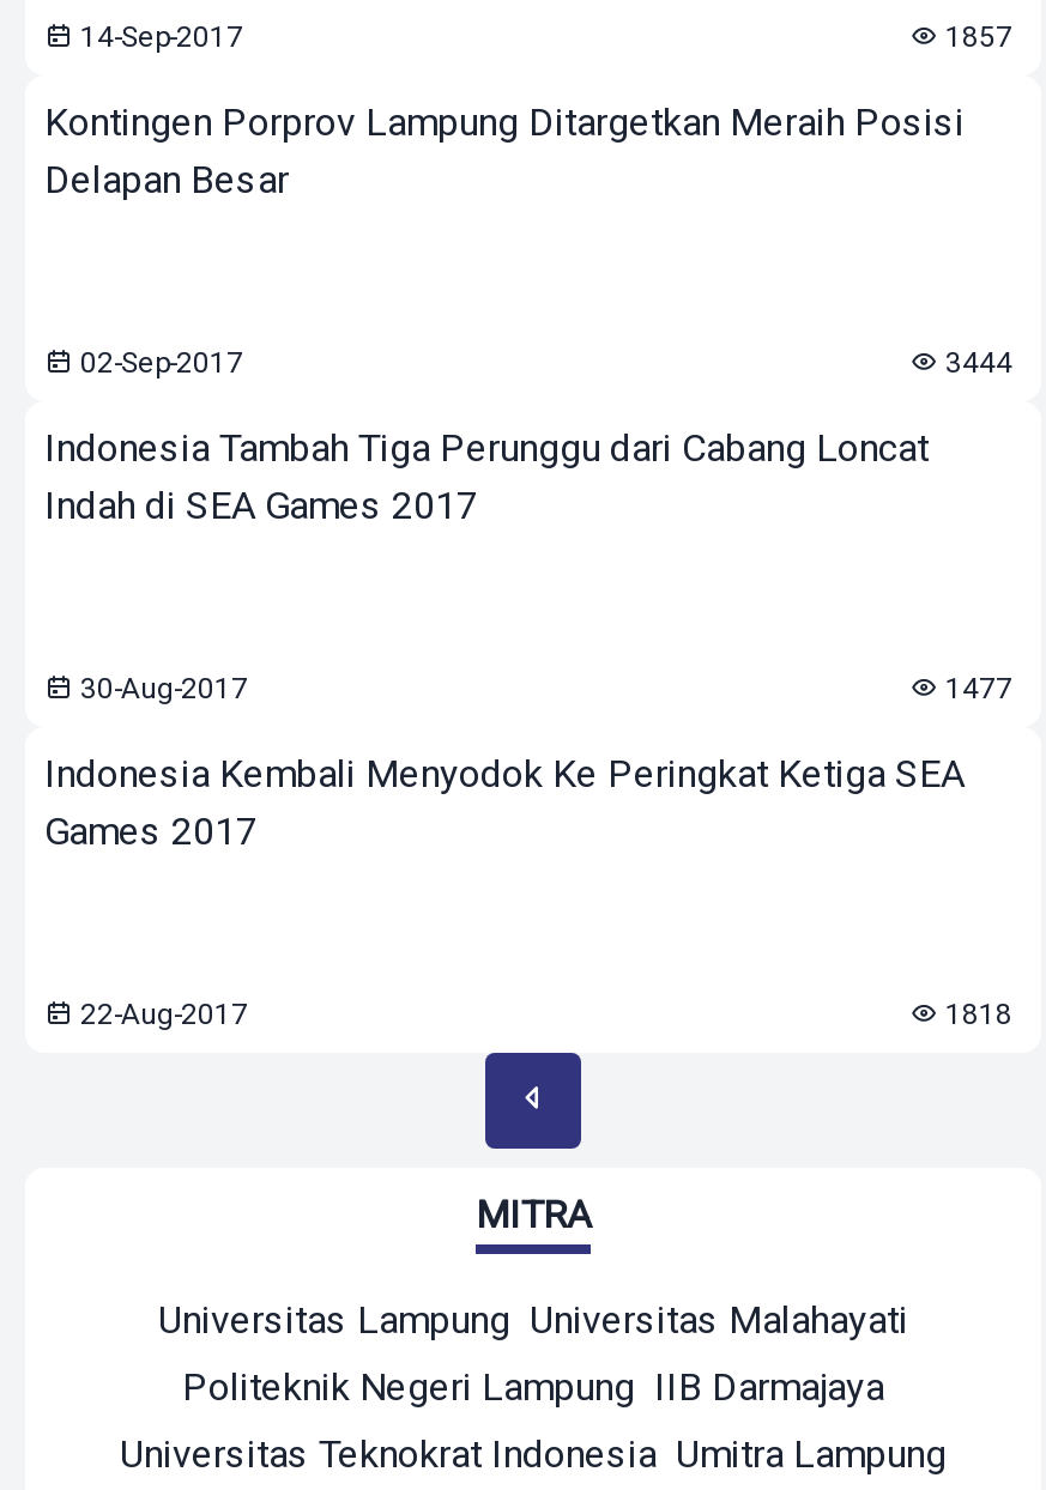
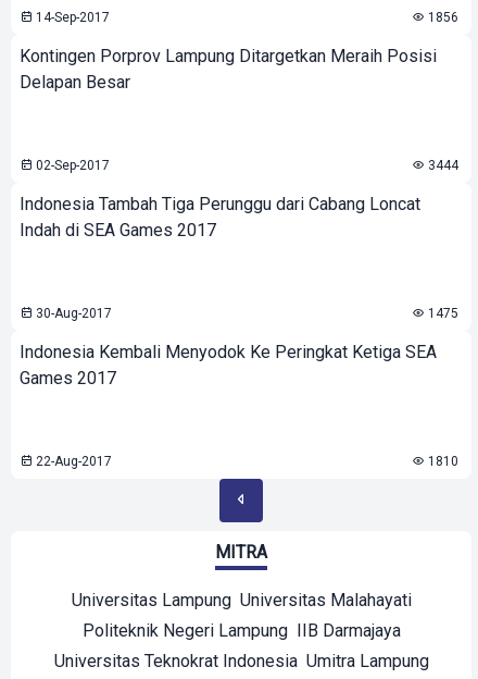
[938,20,1012,54] 1857 -> [425,10,458,25] 1856
[938,672,1012,705] 1477 -> [425,306,458,321] 1475
[938,998,1012,1031] 1818 -> [425,454,458,469] 1810

